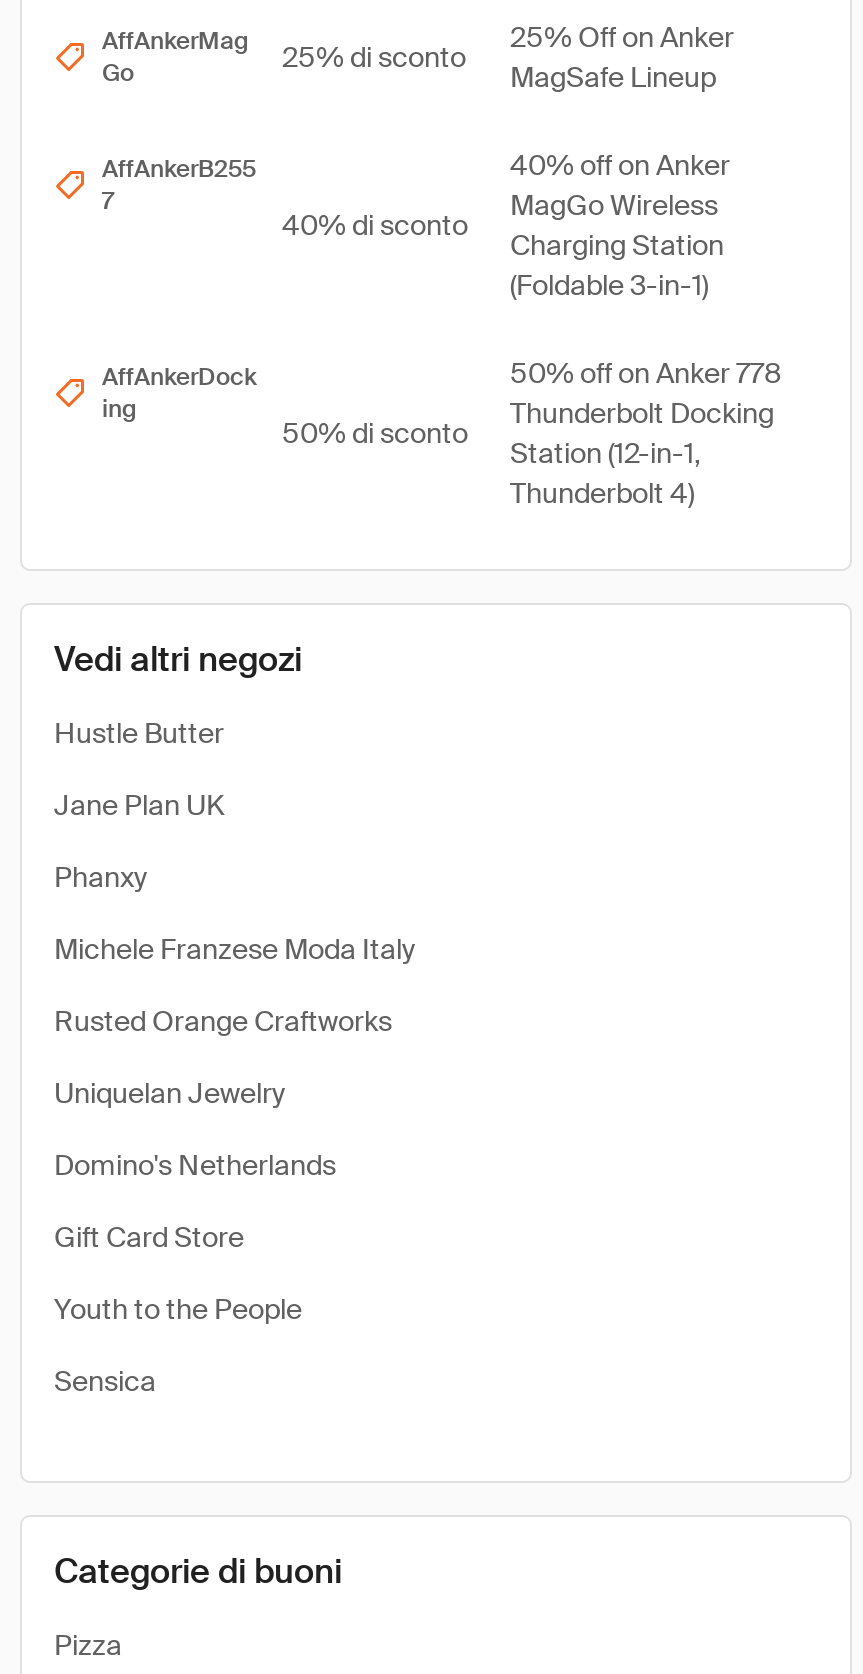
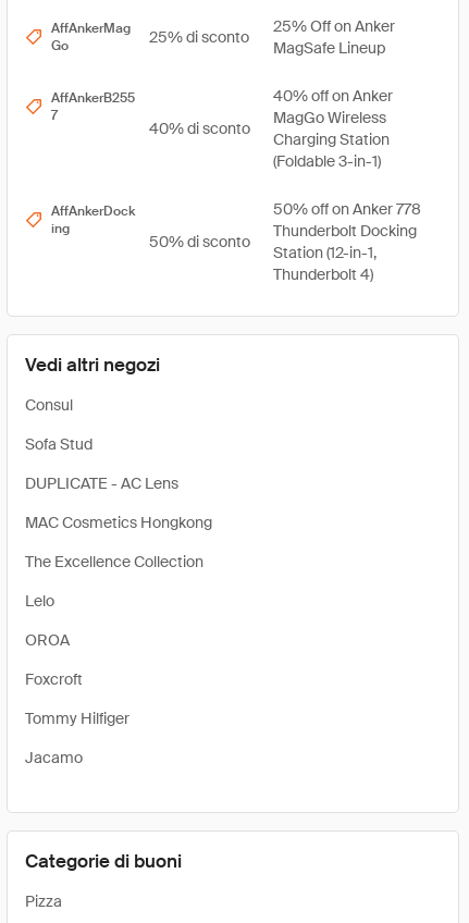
[54,715,224,751] Hustle Butter -> [25,395,73,415] Consul
[54,787,224,823] Jane Plan UK -> [25,434,92,454] Sofa Stud
[54,859,148,895] Phanxy -> [25,473,178,493] DUPLICATE - AC Lens
[54,931,416,967] Michele Franzese Moda Italy -> [25,513,212,532] MAC Cosmetics Hongkong
[54,1003,392,1039] Rusted Orange Craftworks -> [25,552,203,571] The Excellence Collection
[54,1075,286,1111] Uniquelan Jewelry -> [25,591,54,611] Lelo
[54,1147,336,1183] Domino's Netherlands -> [25,630,70,650] OROA
[54,1219,244,1255] Gift Card Store -> [25,669,83,689] Foxcroft
[54,1291,302,1327] Youth to the People -> [25,709,129,728] Tommy Hilfiger
[54,1363,156,1399] Sensica -> [25,748,83,767] Jacamo

